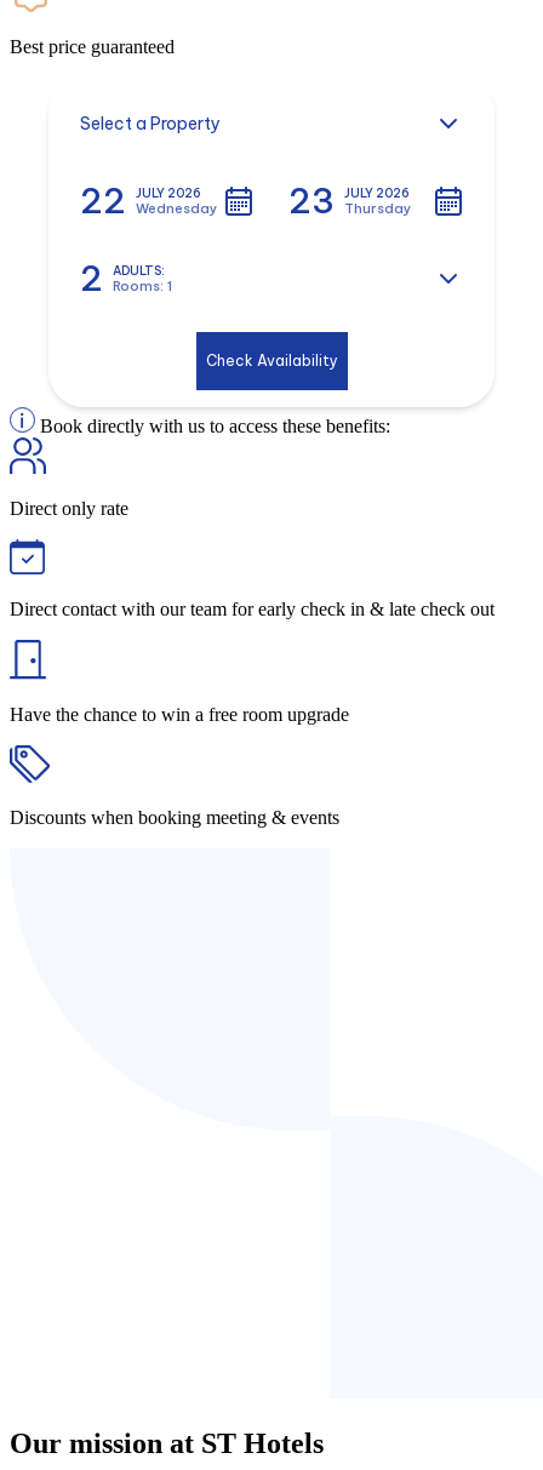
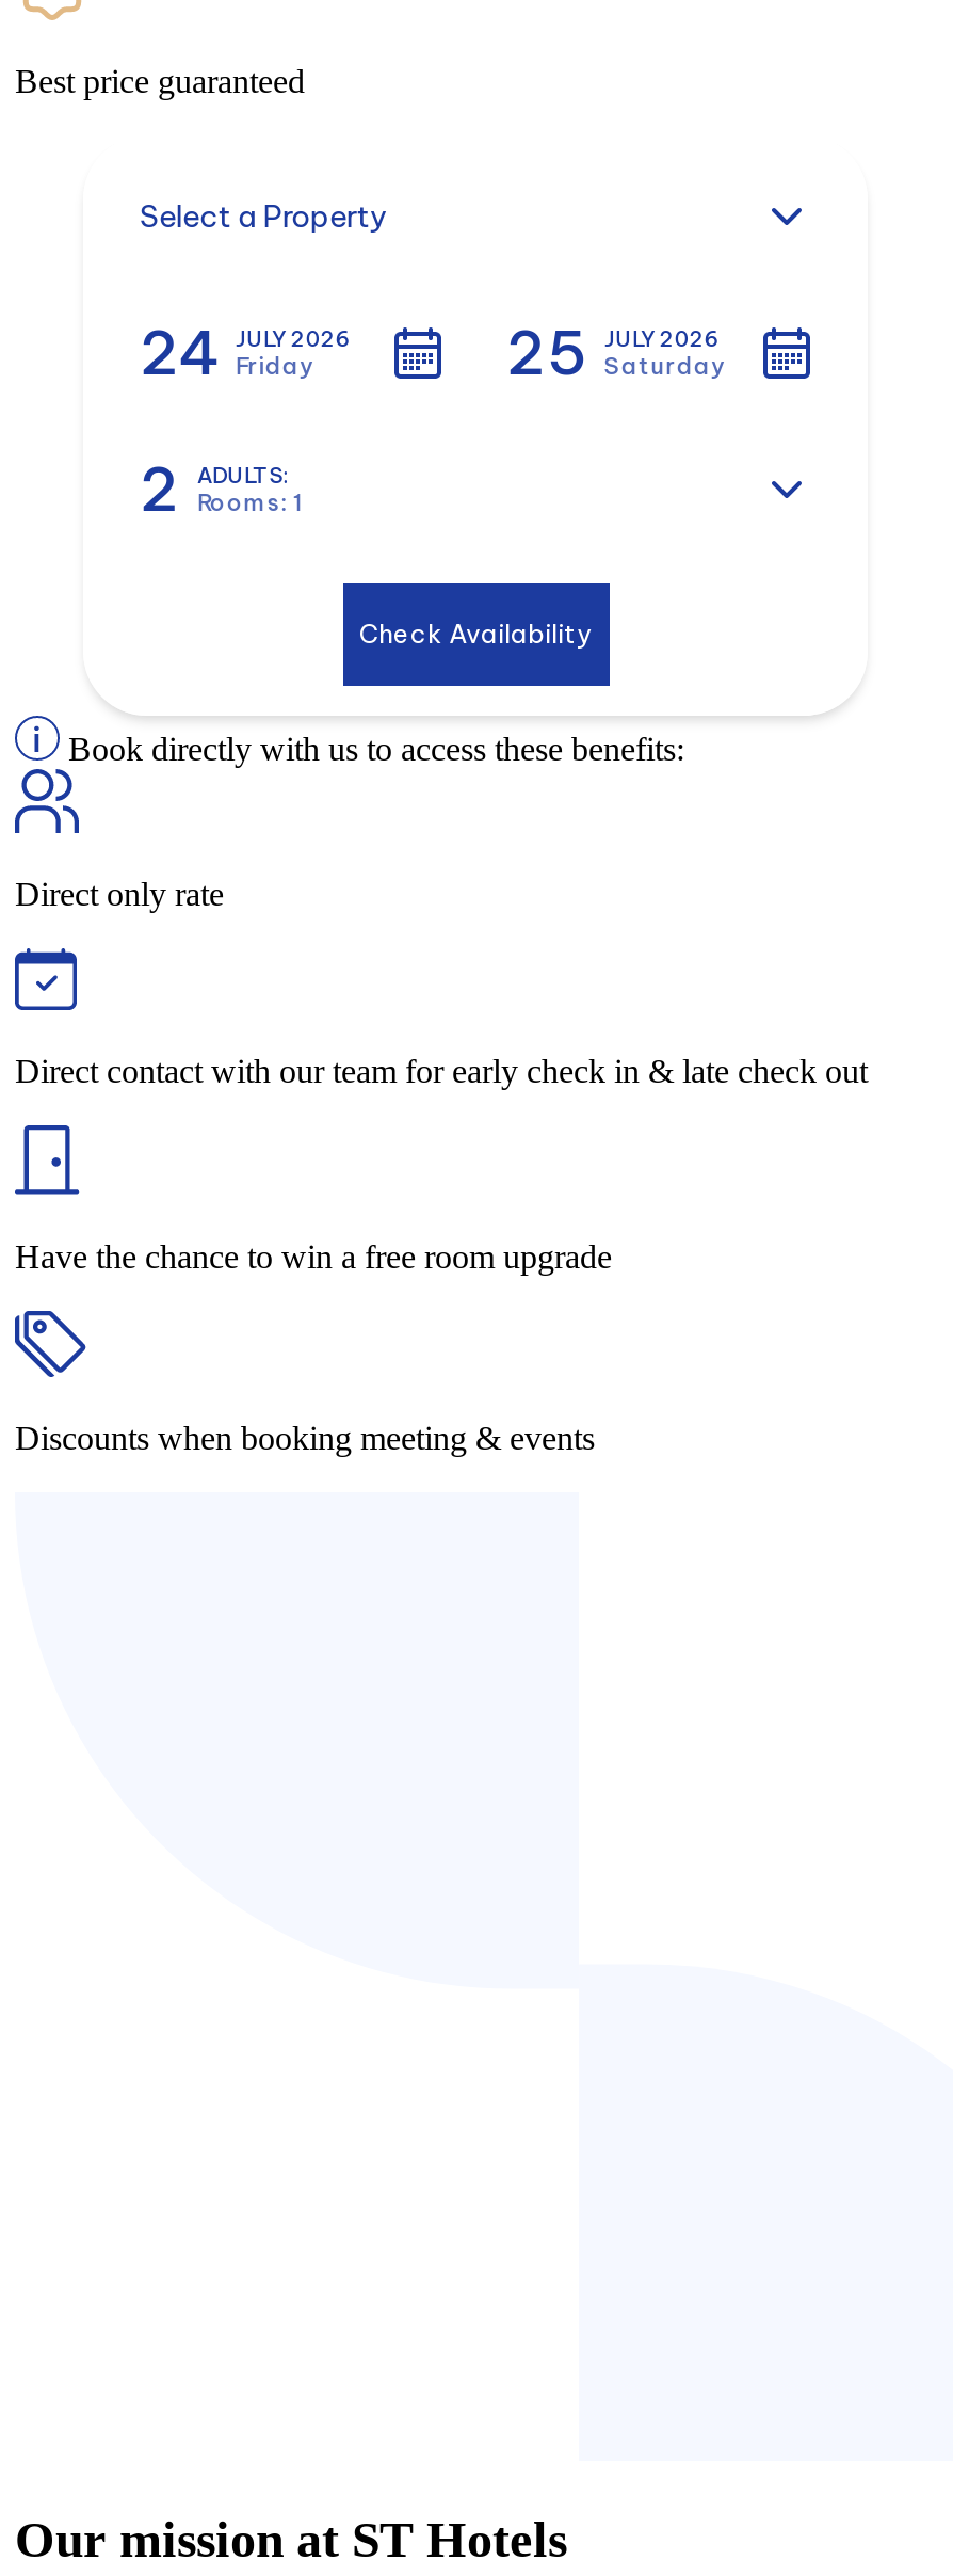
[80,179,127,221] 22 -> [139,314,218,388] 24
[136,179,335,221] Wednesday | 23 -> [235,314,587,388] Friday | 25
[345,199,411,216] Thursday -> [604,350,724,380] Saturday

